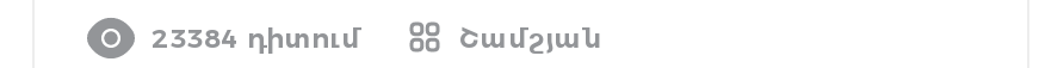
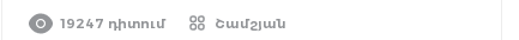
[151,21,361,54] 23384 դիտում -> [61,15,165,31] 19247 դիտում

